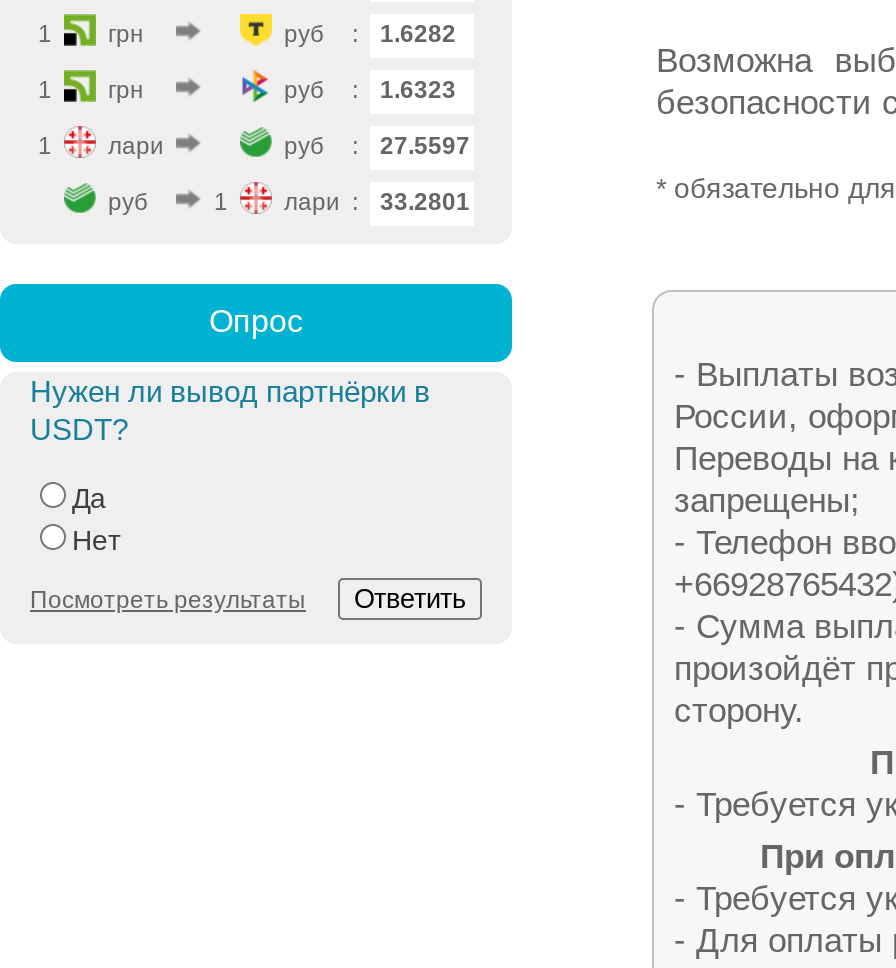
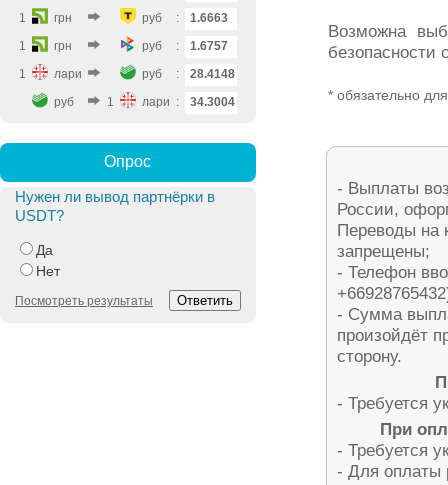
[380,20,456,48] 1.6282 -> [190,11,228,25] 1.6663
[380,76,456,104] 1.6323 -> [190,39,228,53] 1.6757
[380,132,470,160] 27.5597 -> [190,67,235,81] 28.4148
[214,188,470,216] 1 лари : 33.2801 -> [107,95,235,109] 1 лари : 34.3004

